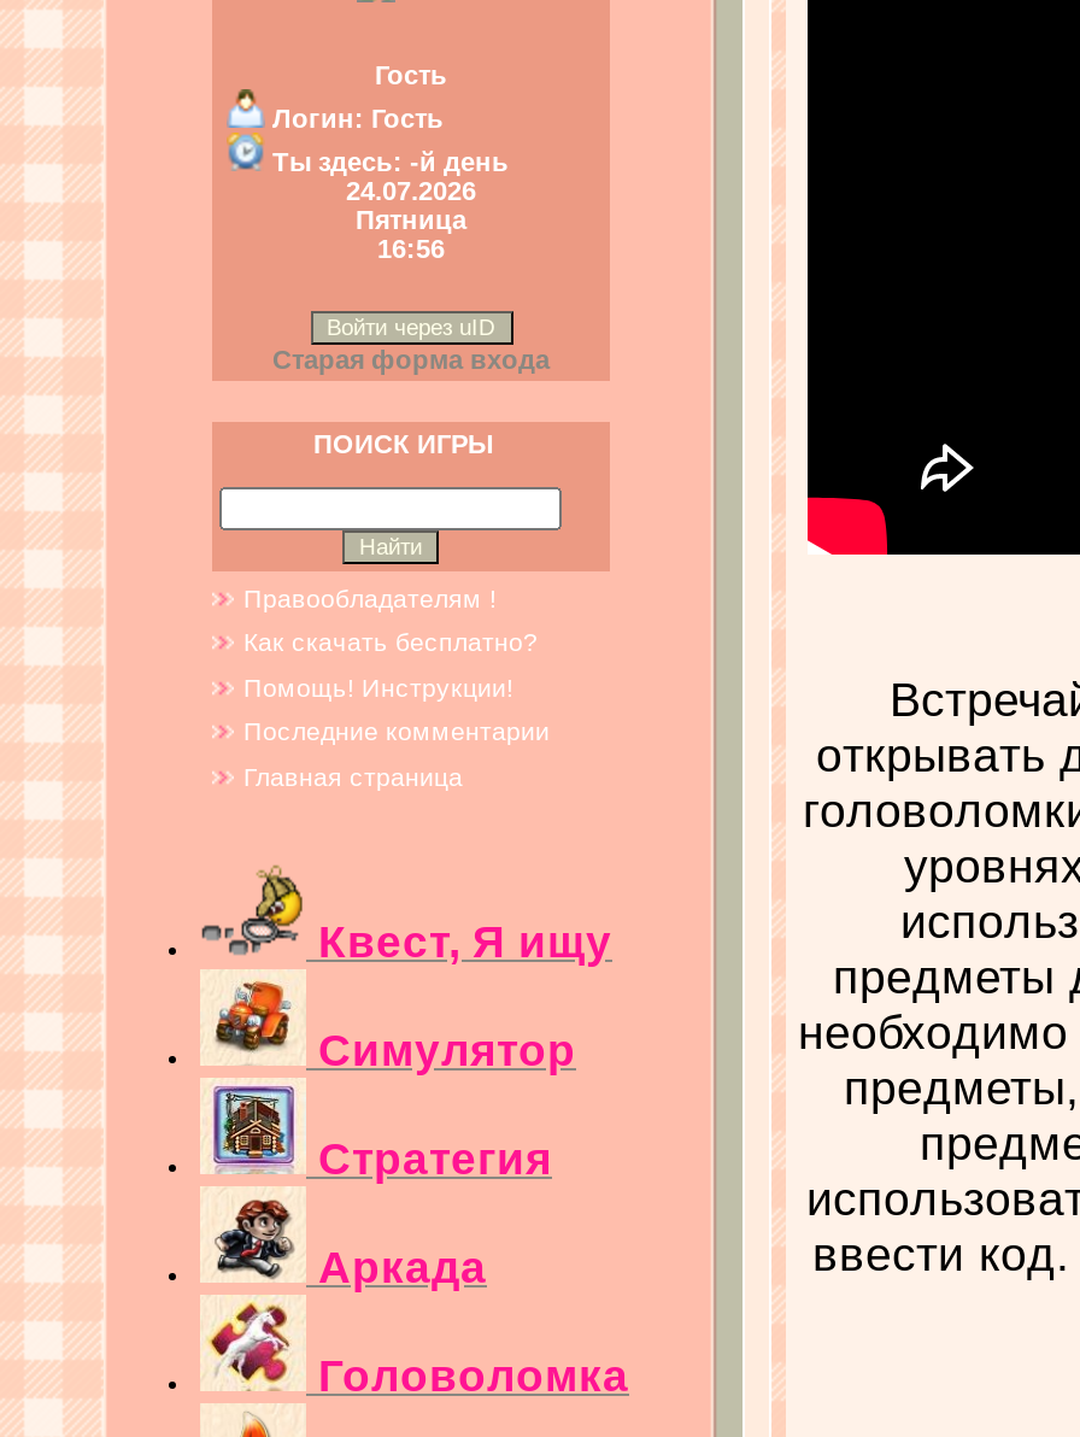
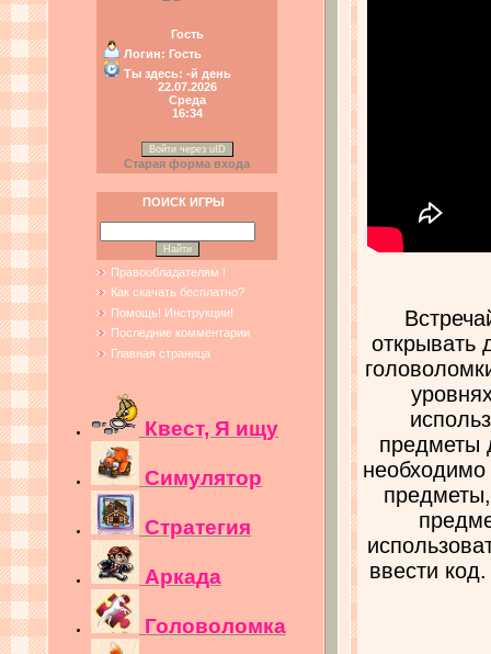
[346,176,476,263] 24.07.2026 | Пятница | 16:56 -> [157,80,216,120] 22.07.2026 | Среда | 16:34

